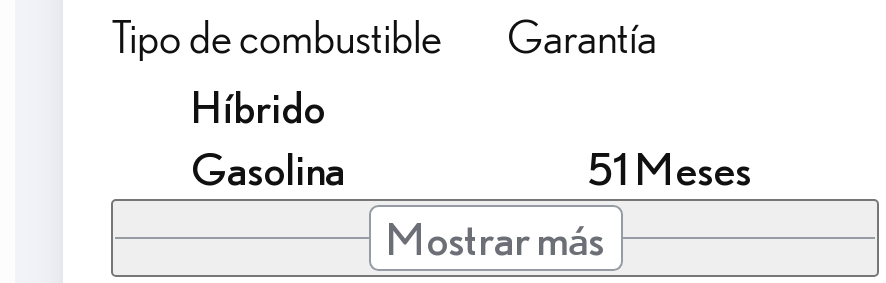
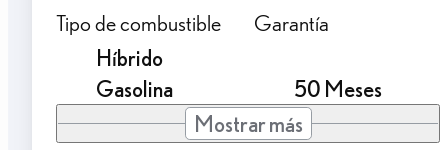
[587,142,751,196] 51 Meses -> [294,75,382,102] 50 Meses

